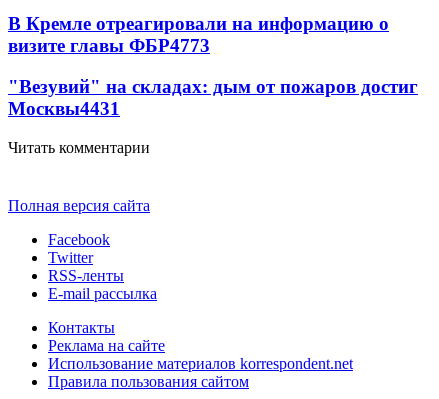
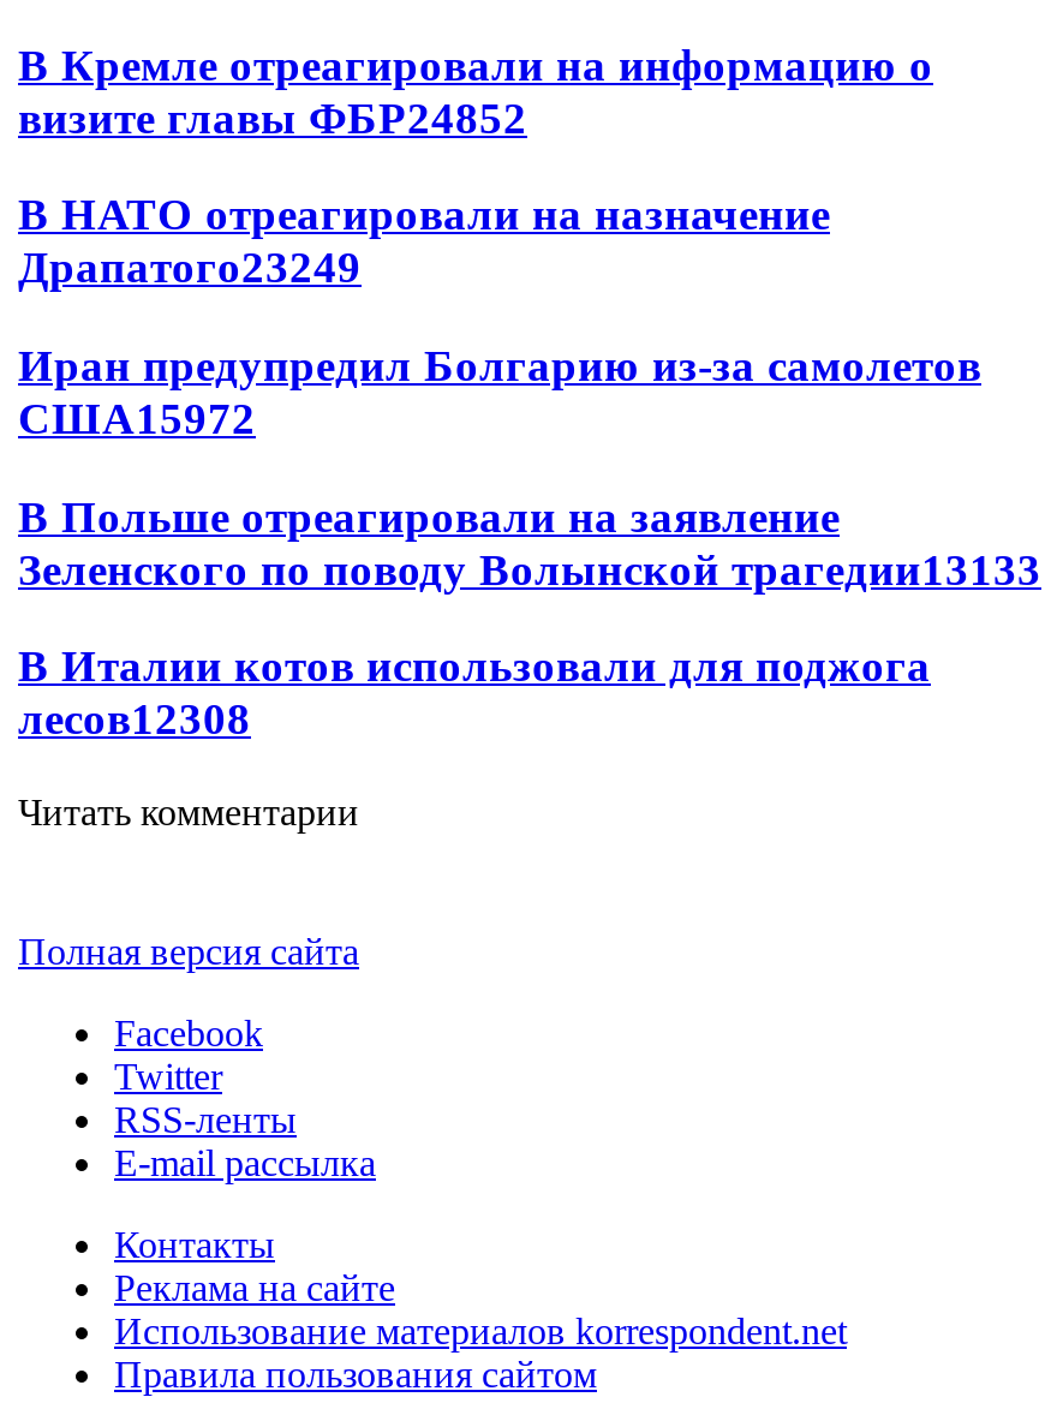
[8,35,418,119] визите главы ФБР4773 | "Везувий" на складах: дым от пожаров достиг | Москвы4431 -> [18,92,1041,744] визите главы ФБР24852 | В НАТО отреагировали на назначение | Драпатого23249 | Иран предупредил Болгарию из-за самолетов | США15972 | В Польше отреагировали на заявление | Зеленского по поводу Волынской трагедии13133 | В Италии котов использовали для поджога | лесов12308

